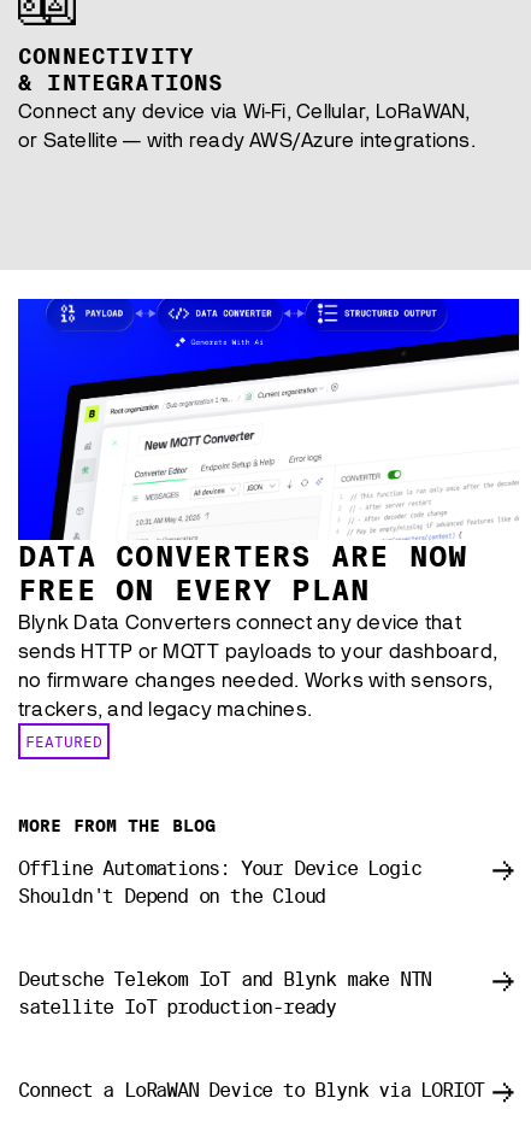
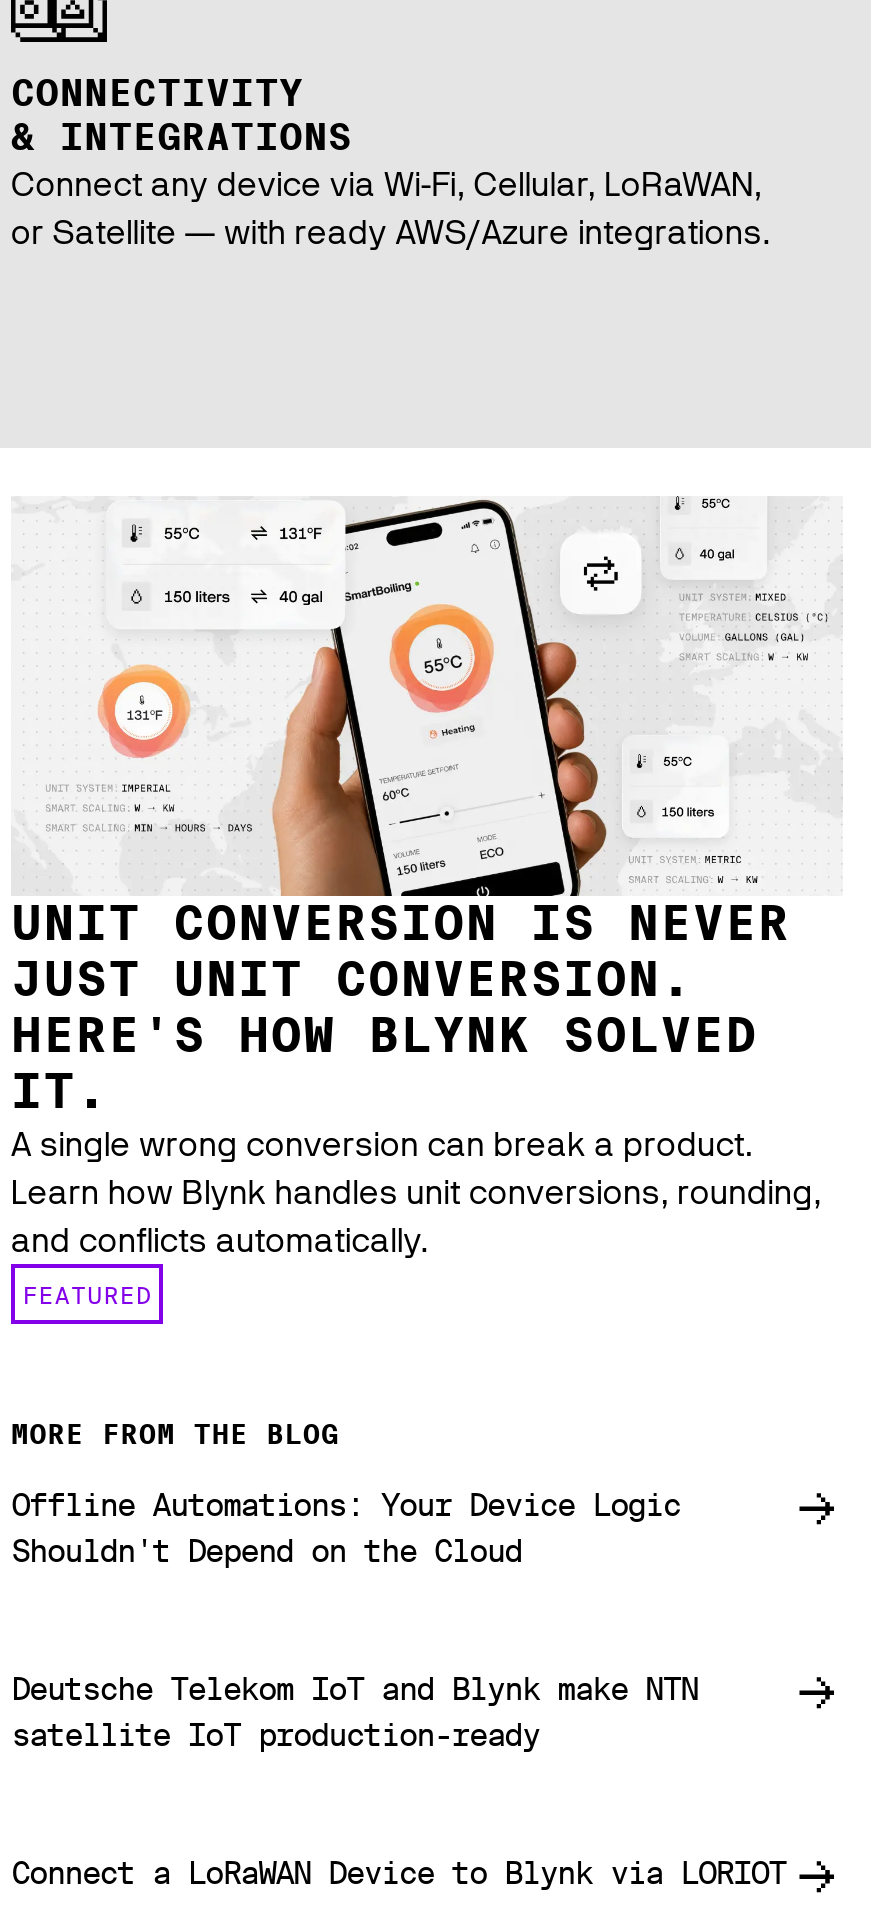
[17,298,520,721] [image] | DATA CONVERTERS ARE NOW | FREE ON EVERY PLAN | Blynk Data Converters connect any device that | sends HTTP or MQTT payloads to your dashboard, | no firmware changes needed. Works with sensors, | trackers, and legacy machines. -> [11,496,843,1261] [image] | UNIT CONVERSION IS NEVER | JUST UNIT CONVERSION. | HERE'S HOW BLYNK SOLVED | IT. | A single wrong conversion can break a product. | Learn how Blynk handles unit conversions, rounding, | and conflicts automatically.

